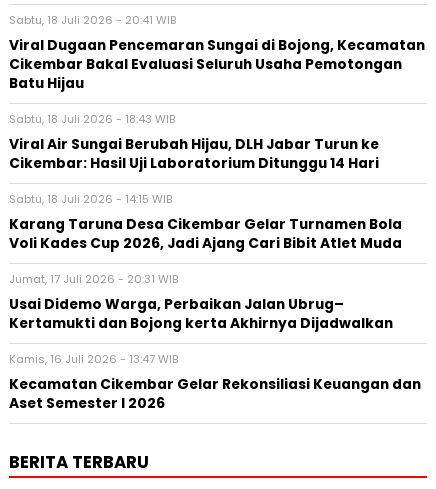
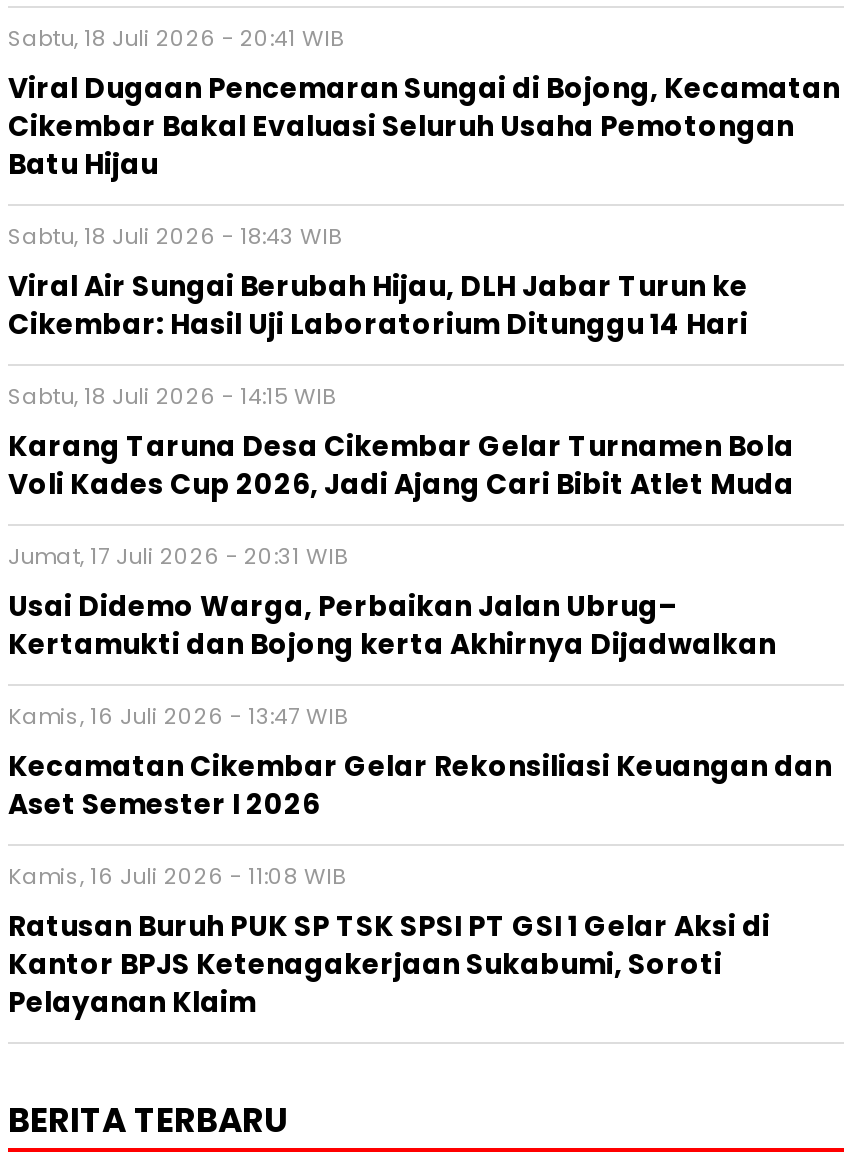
none -> [8,860,770,1022] Kamis, 16 Juli 2026 - 11:08 WIB | Ratusan Buruh PUK SP TSK SPSI PT GSI 1 Gelar Aksi di | Kantor BPJS Ketenagakerjaan Sukabumi, Soroti | Pelayanan Klaim

